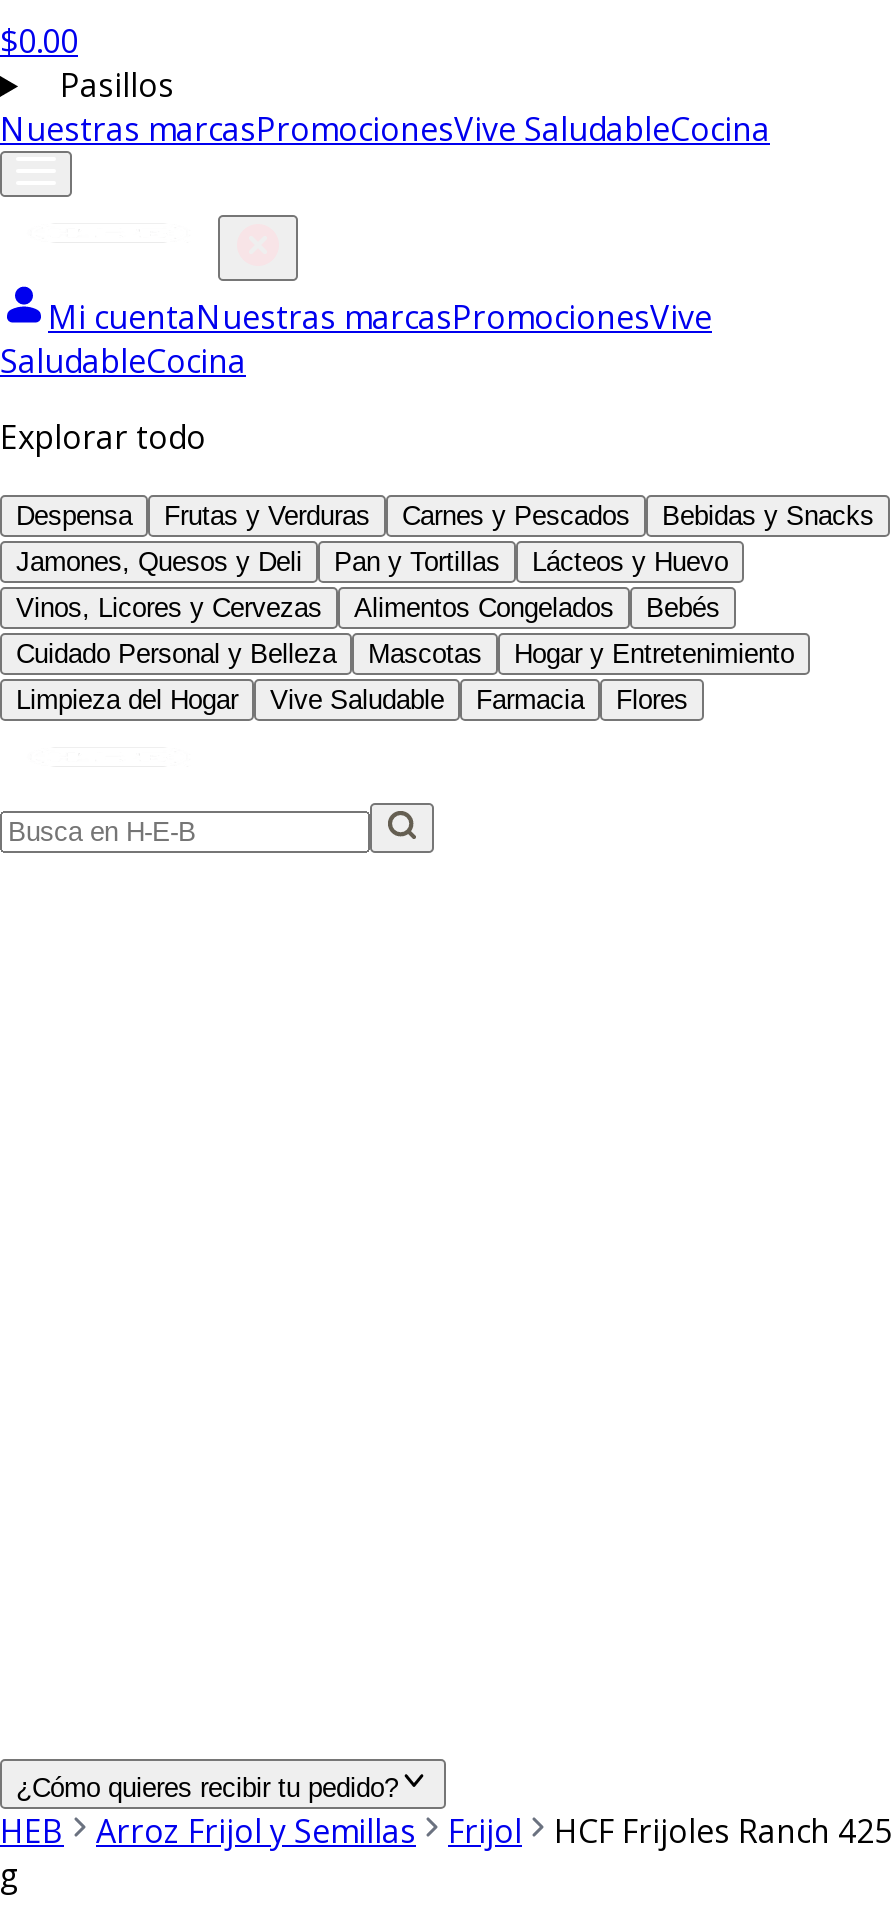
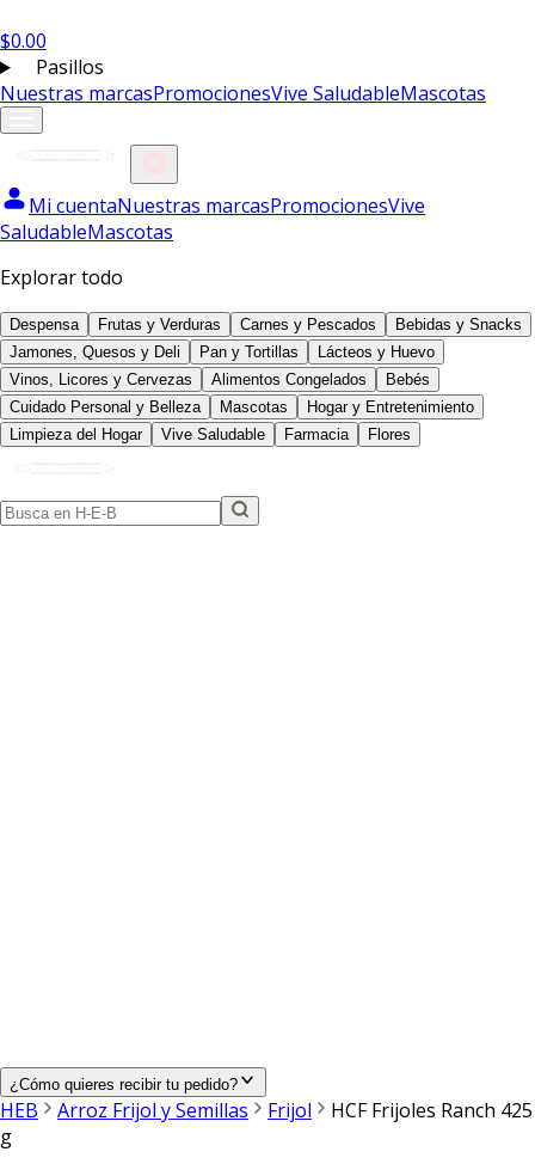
[0,107,770,151] Nuestras marcasPromocionesVive SaludableCocina -> [0,80,486,106] Nuestras marcasPromocionesVive SaludableMascotas
[0,339,246,383] SaludableCocina -> [0,219,173,245] SaludableMascotas

